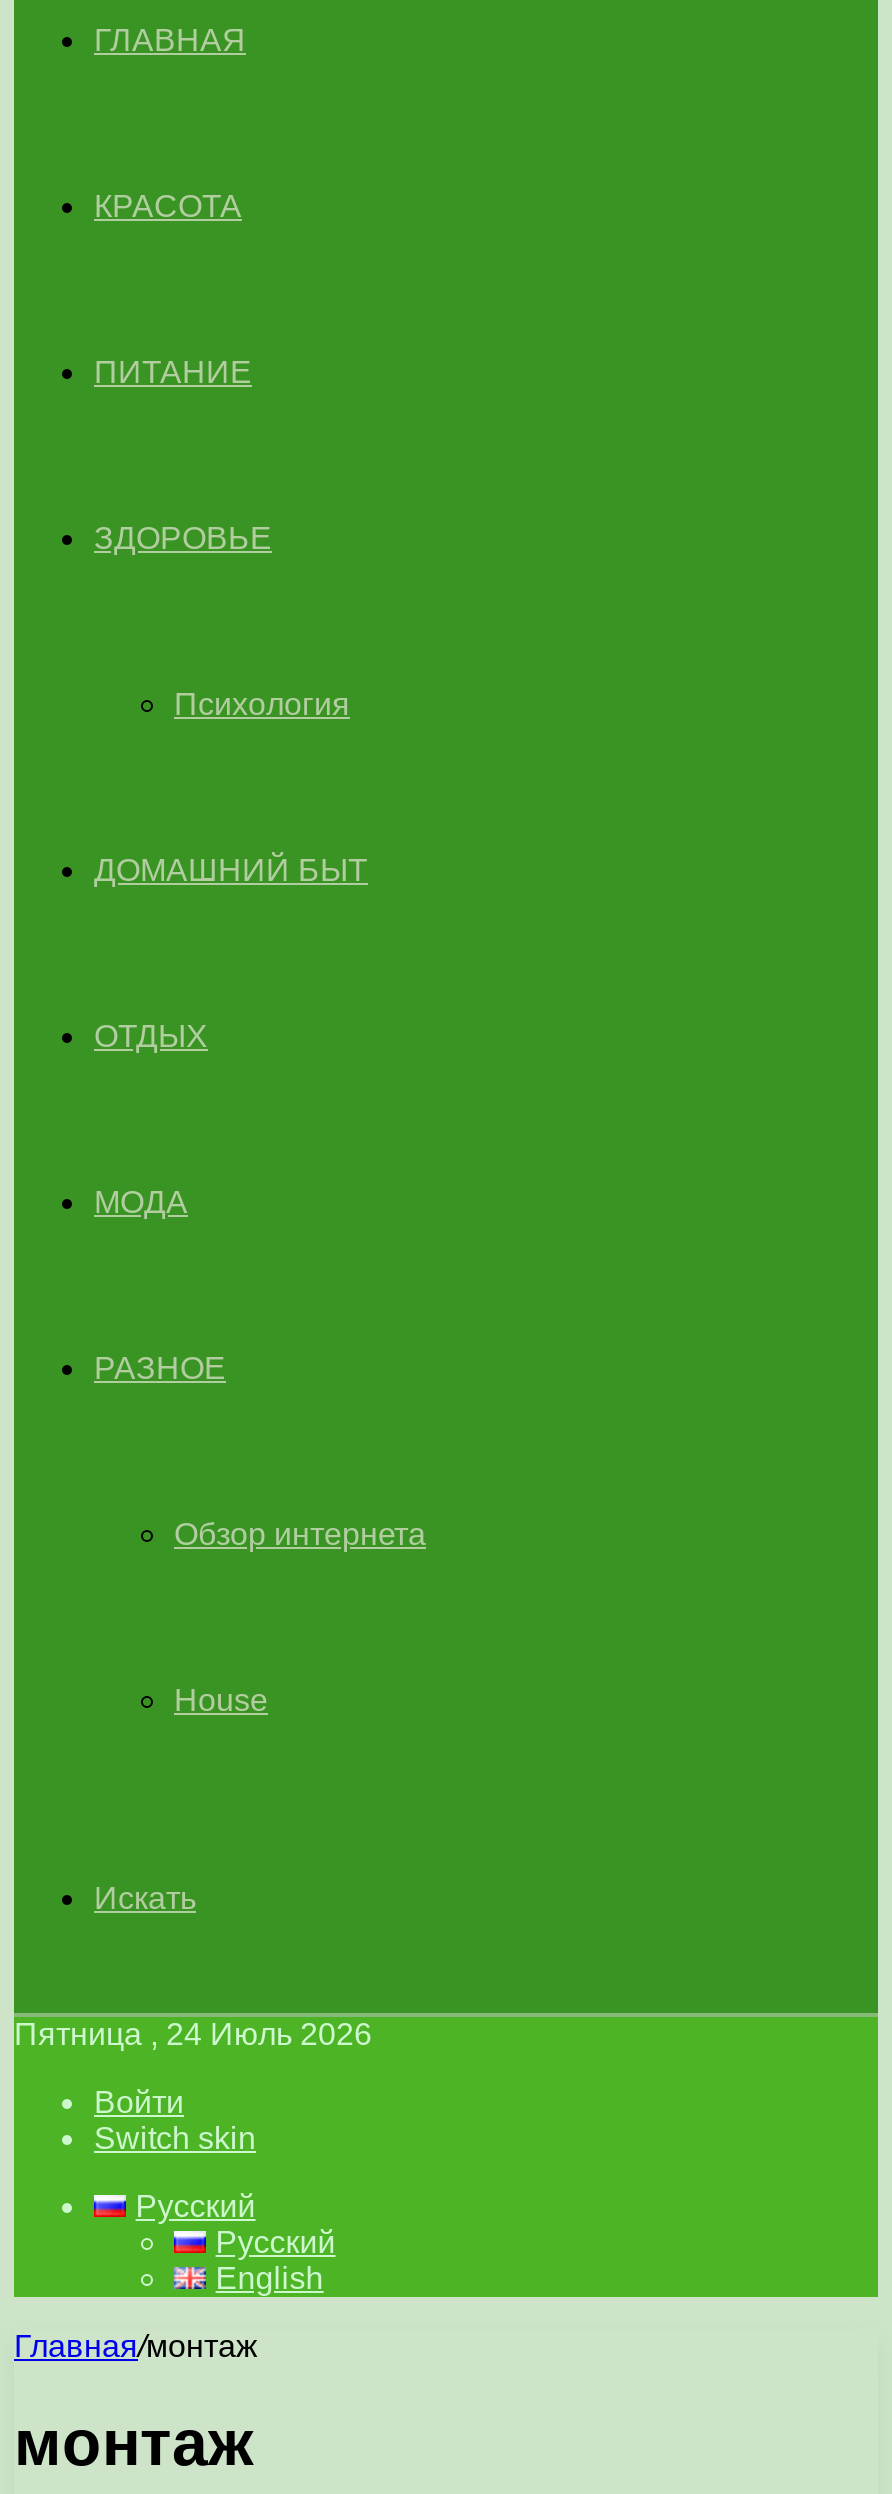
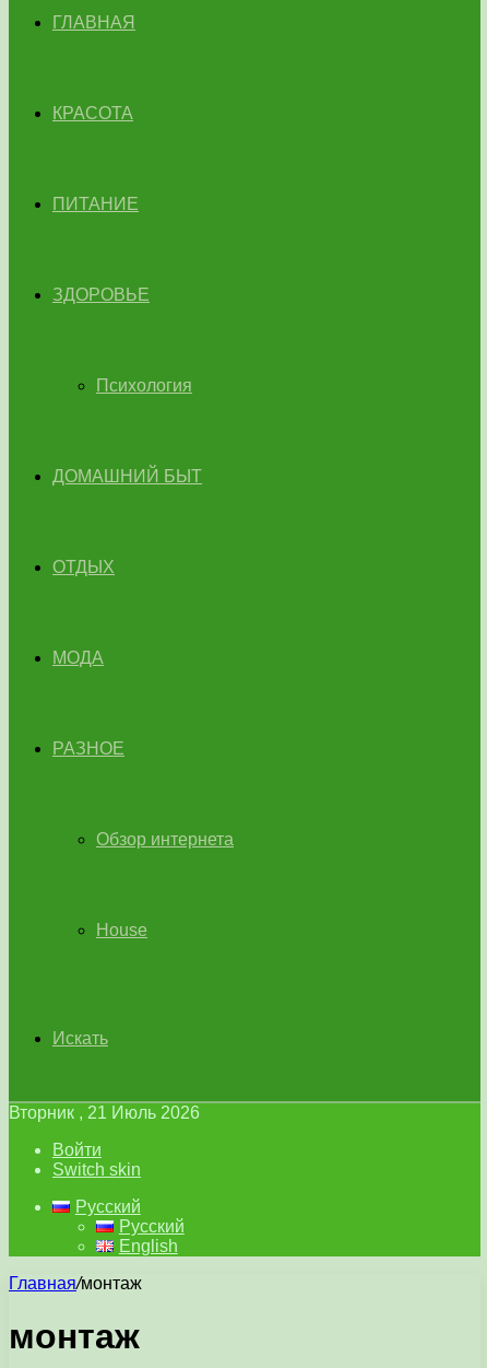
[14,2017,372,2051] Пятница , 24 Июль 2026 -> [9,1103,200,1122] Вторник , 21 Июль 2026

